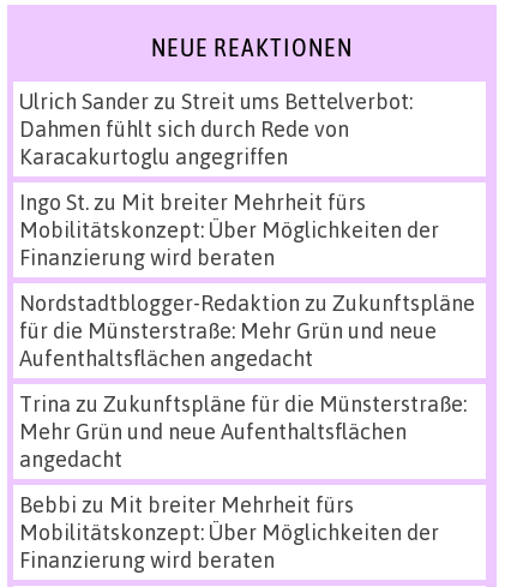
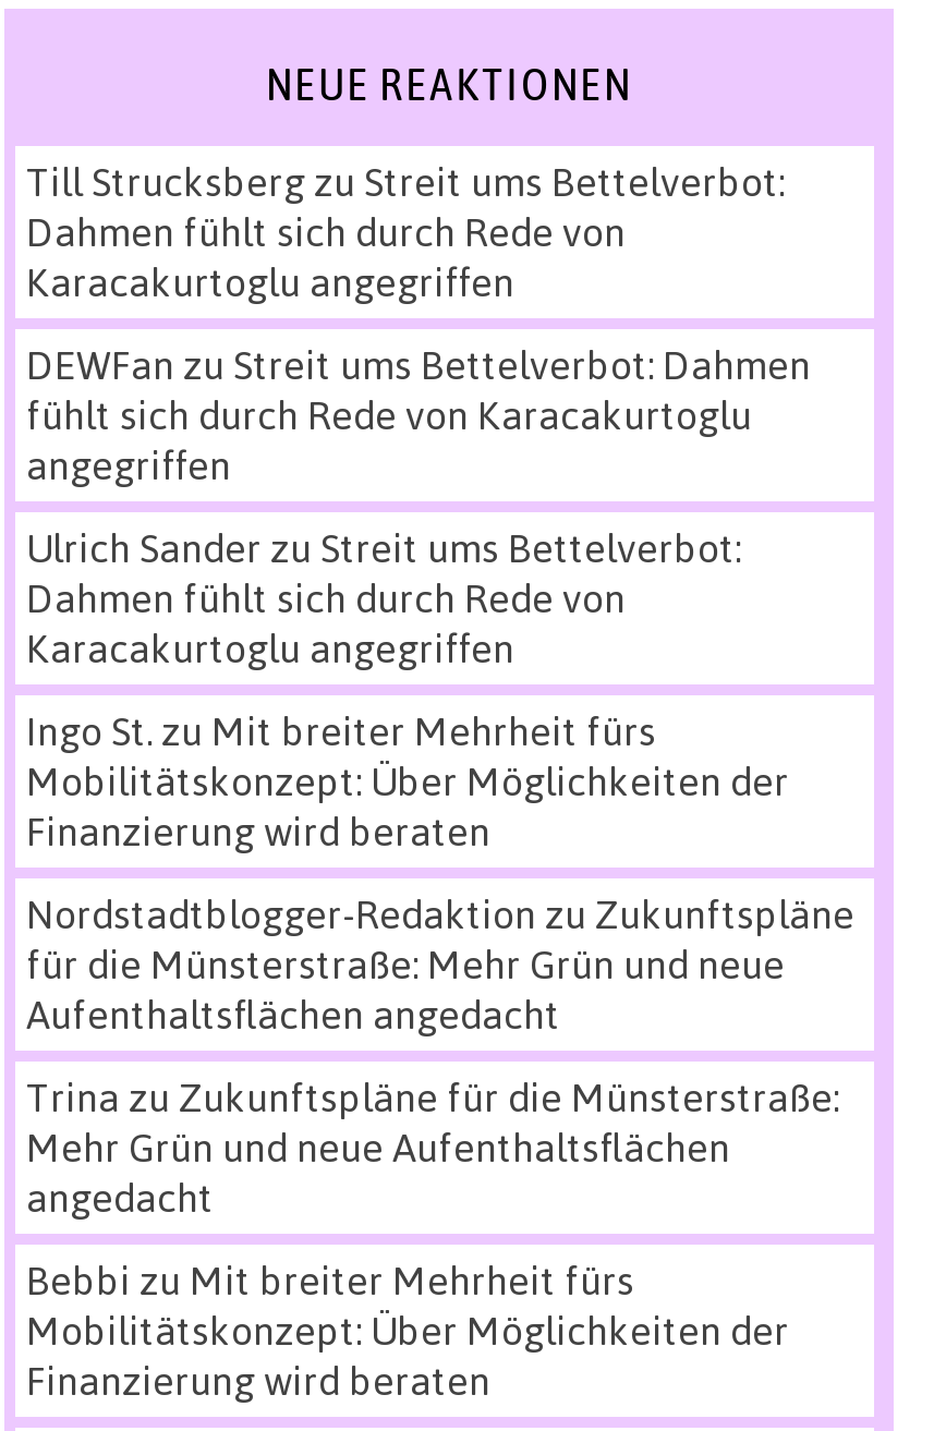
none -> [26,158,811,489] Till Strucksberg zu Streit ums Bettelverbot: | Dahmen fühlt sich durch Rede von | Karacakurtoglu angegriffen | DEWFan zu Streit ums Bettelverbot: Dahmen | fühlt sich durch Rede von Karacakurtoglu | angegriffen

